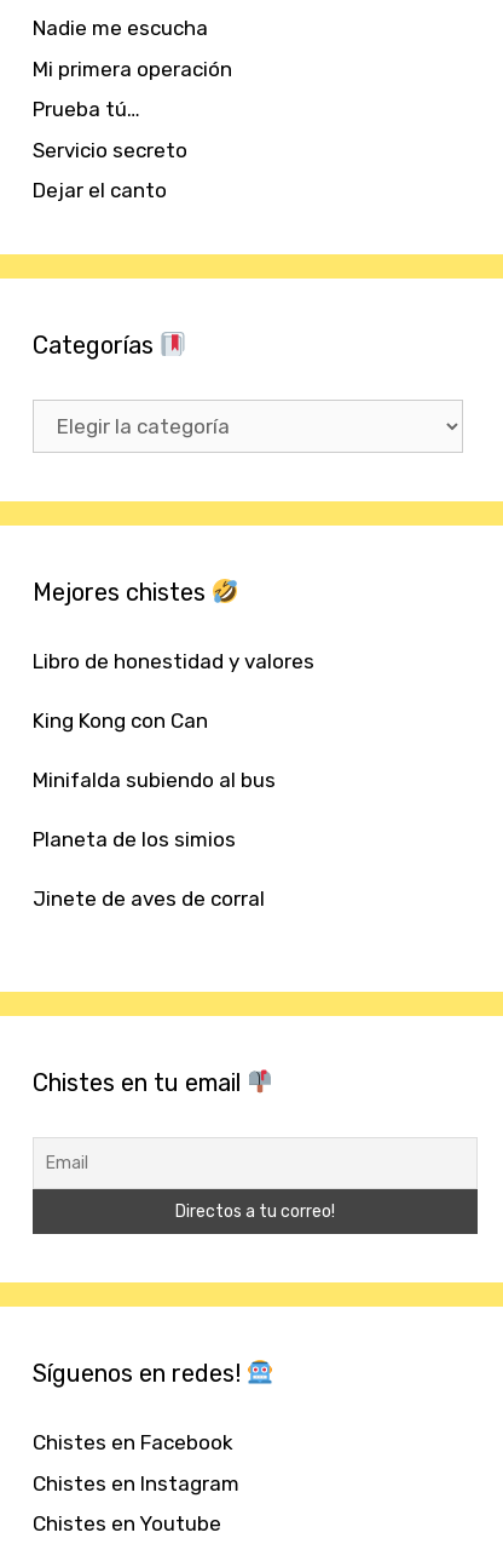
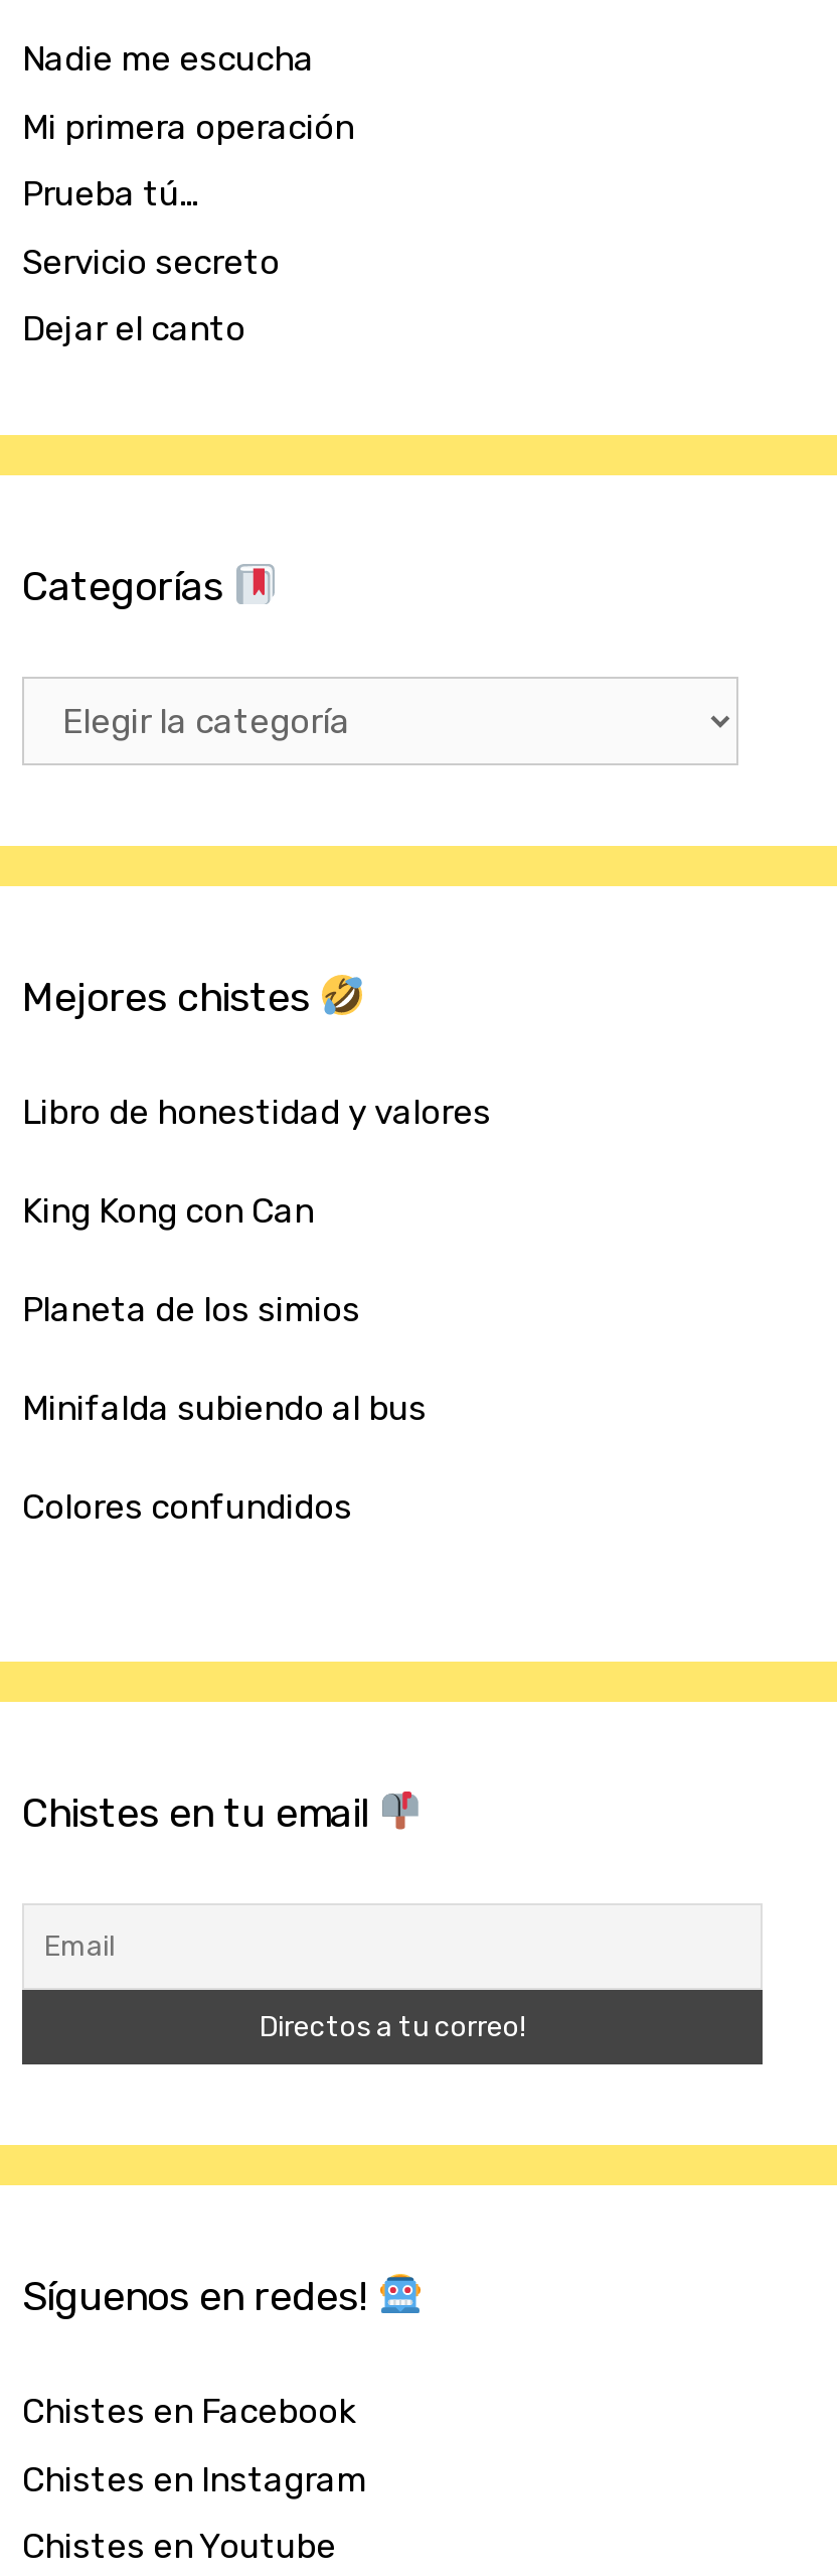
moved [33,768,276,792] -> [22,1388,427,1429]: Minifalda subiendo al bus
moved [33,827,236,852] -> [22,1290,360,1330]: Planeta de los simios
[33,887,265,911] Jinete de aves de corral -> [22,1487,352,1527] Colores confundidos

